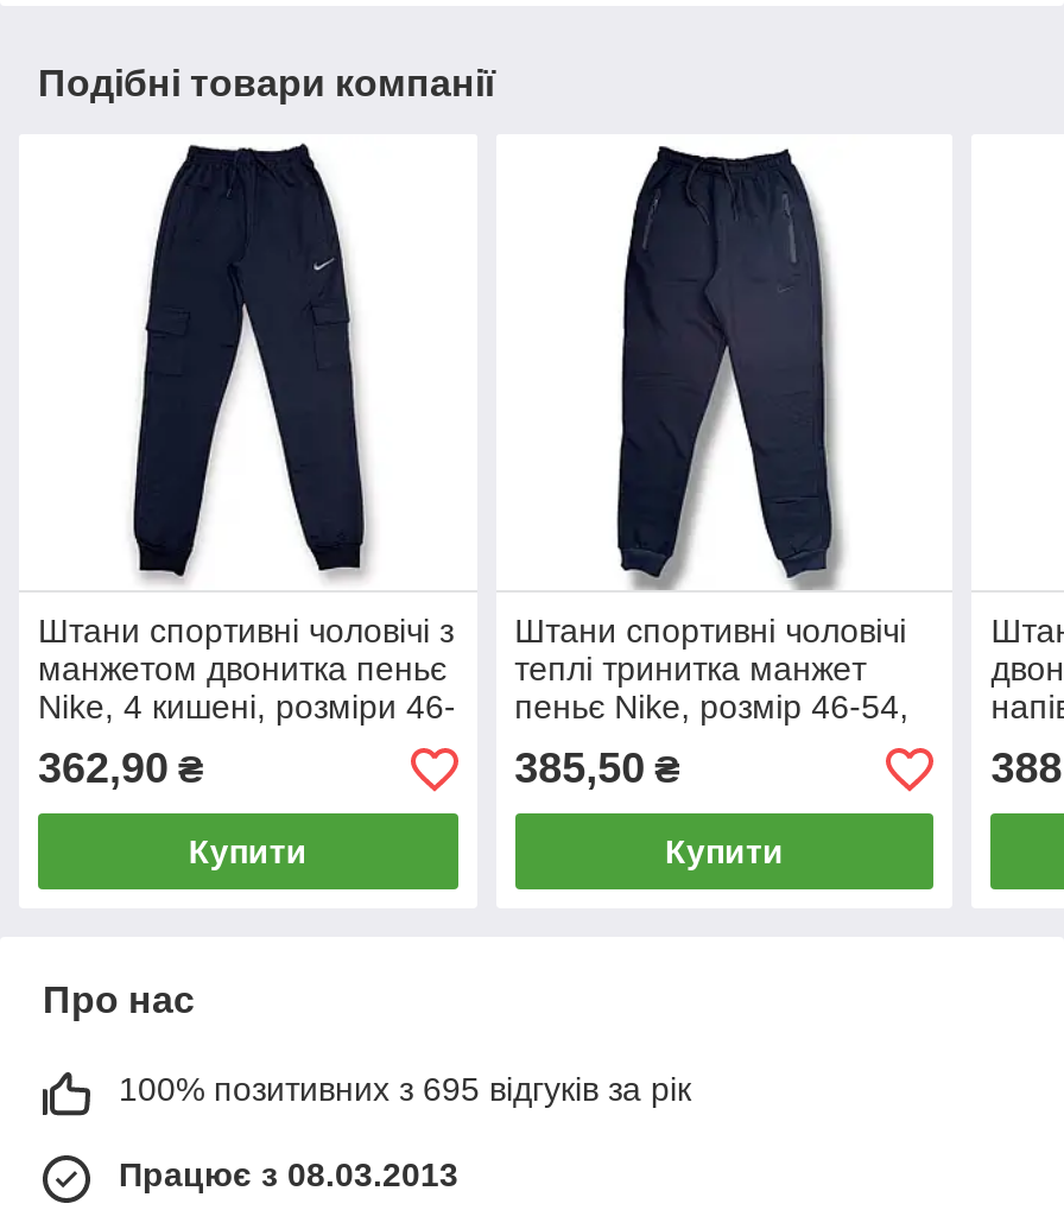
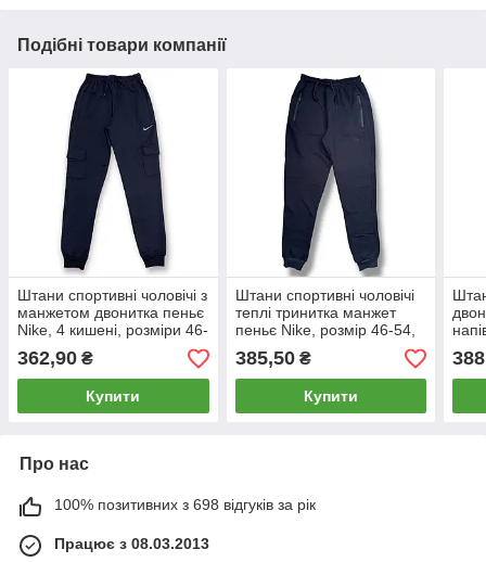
[119,1071,691,1109] 100% позитивних з 695 відгуків за рік -> [54,496,316,514] 100% позитивних з 698 відгуків за рік

